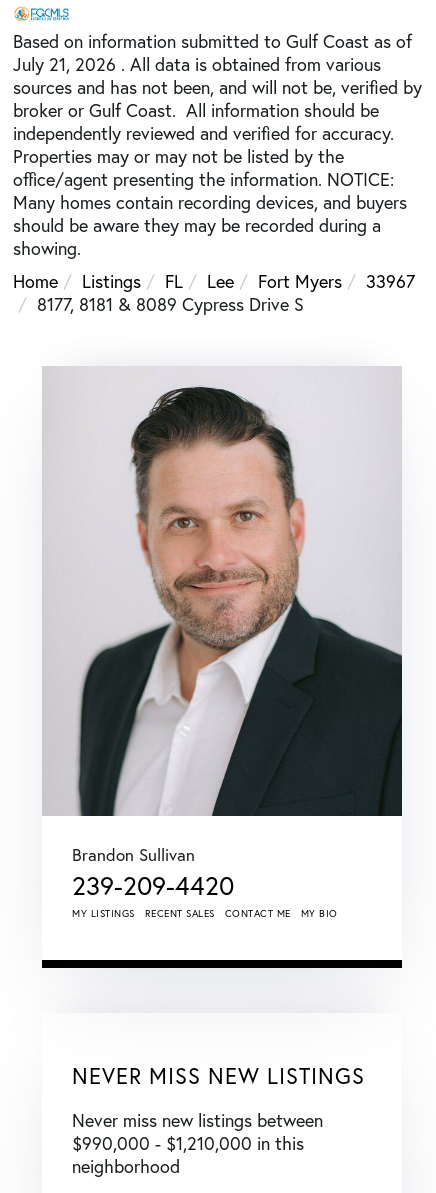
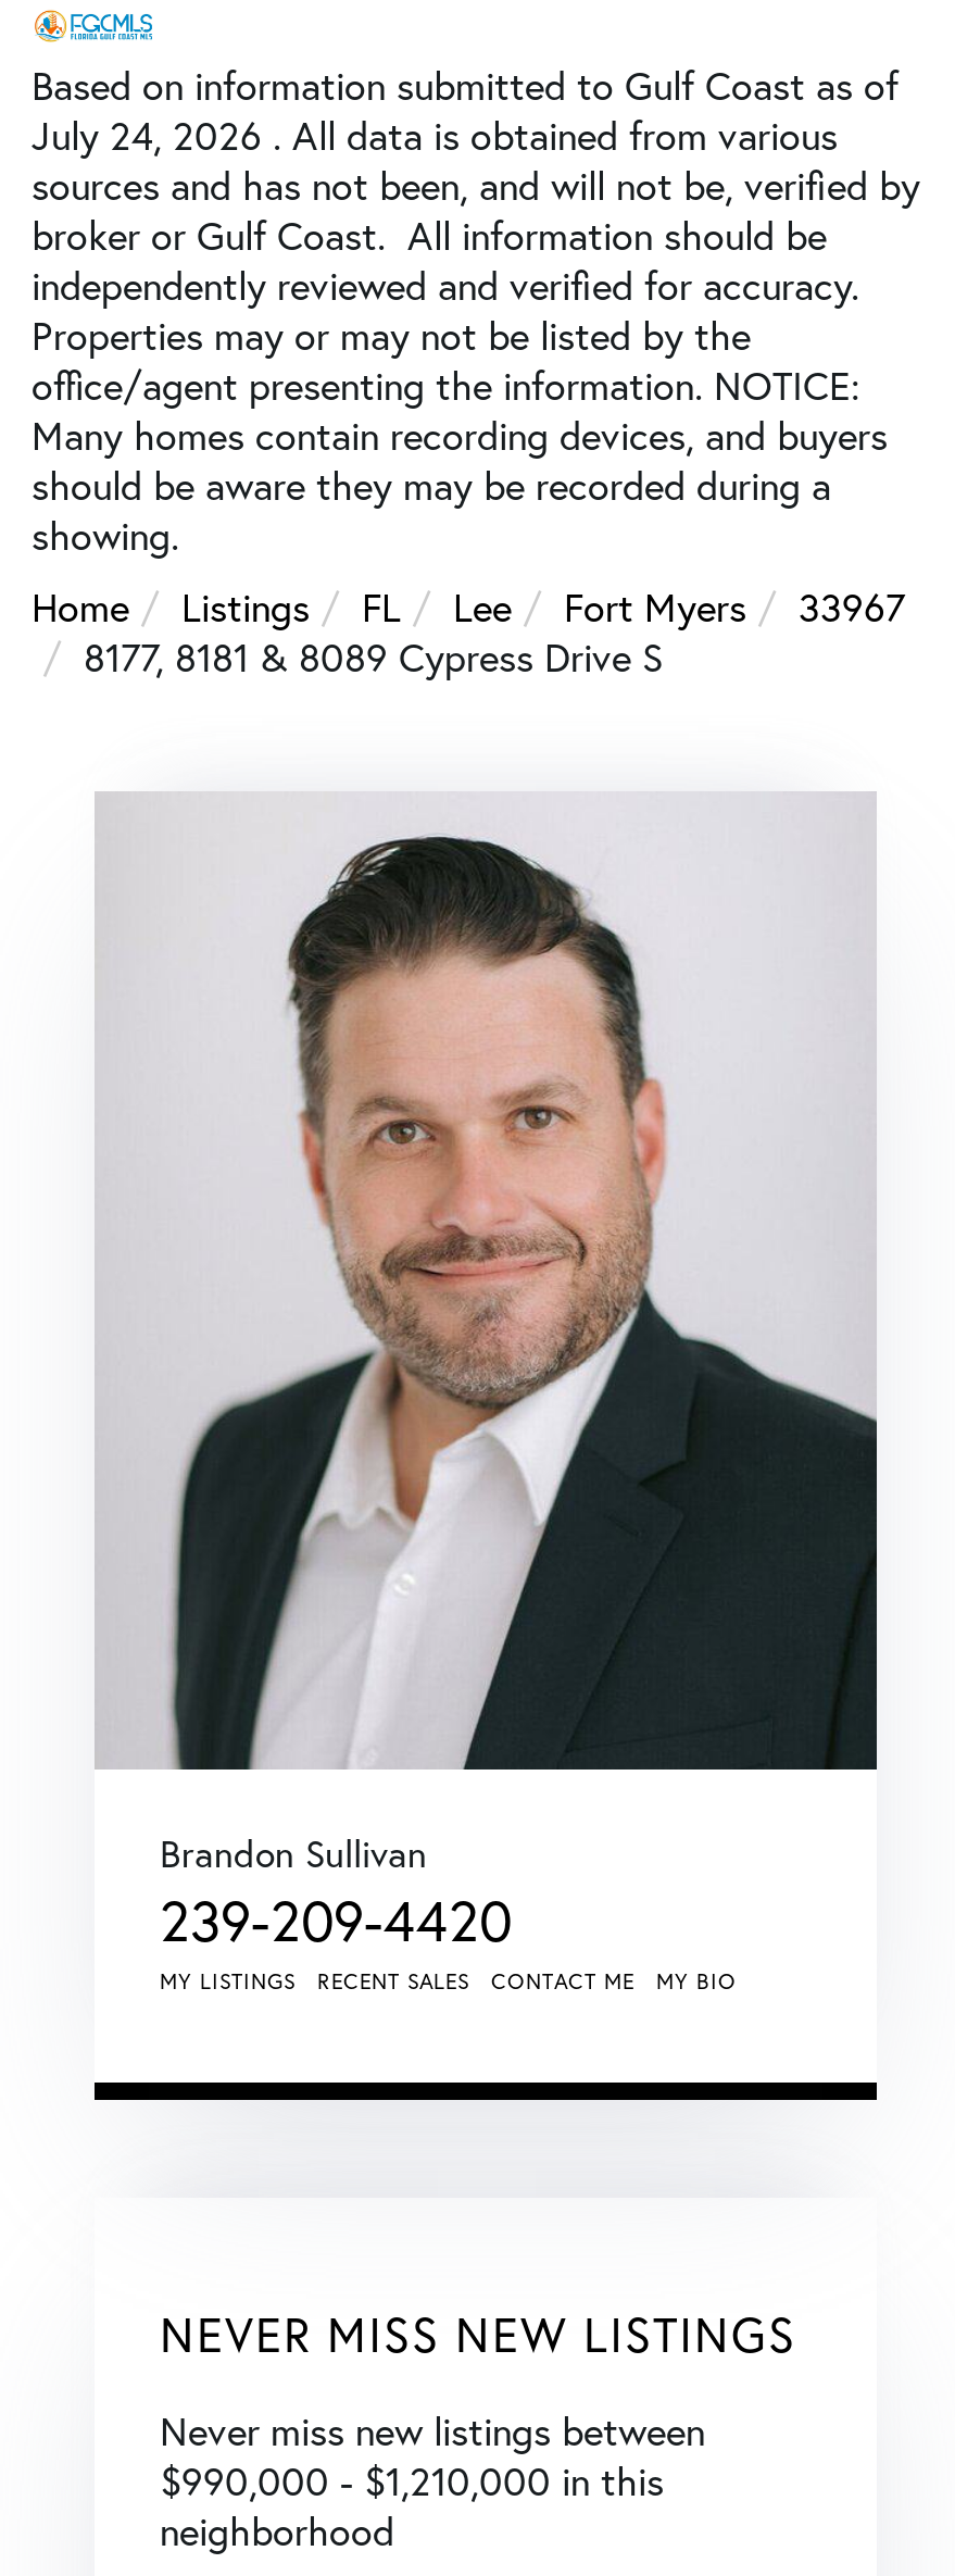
[13,53,381,76] July 21, 2026 . All data is obtained from various -> [32,111,838,161] July 24, 2026 . All data is obtained from various

